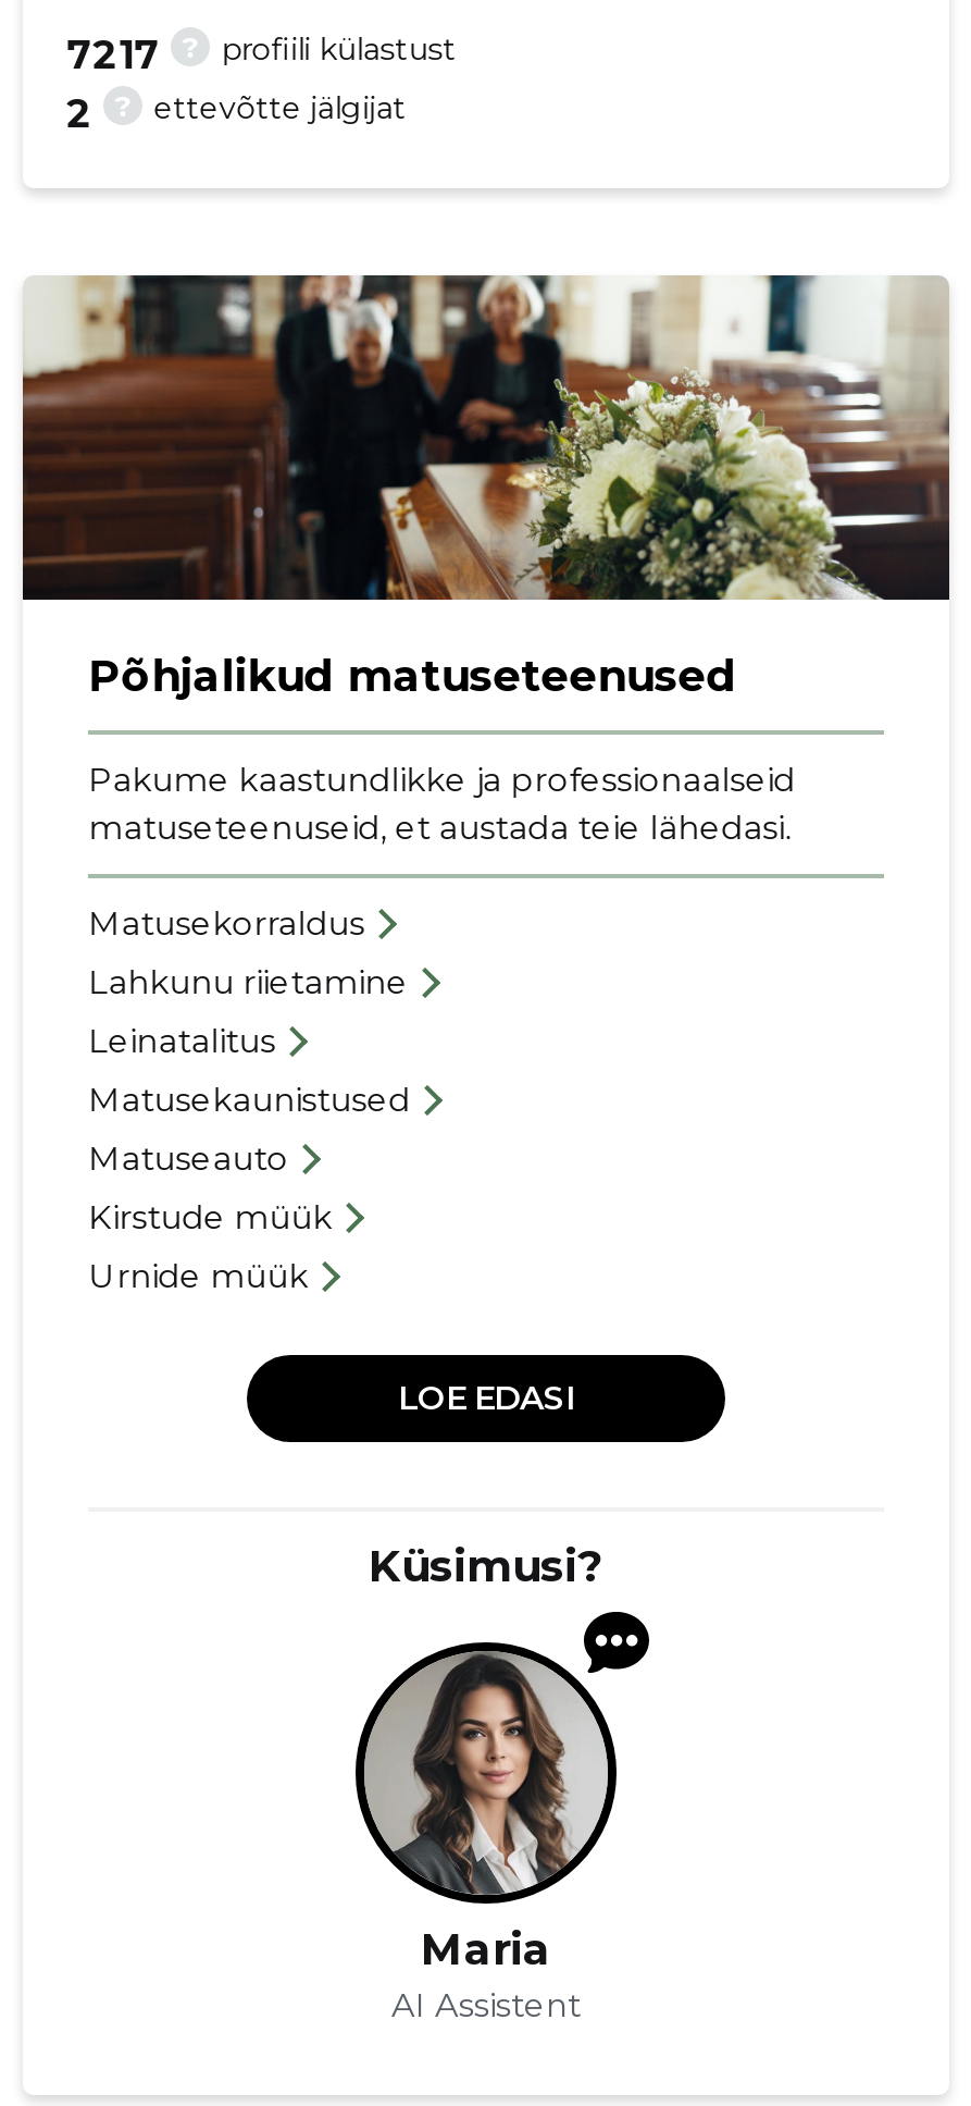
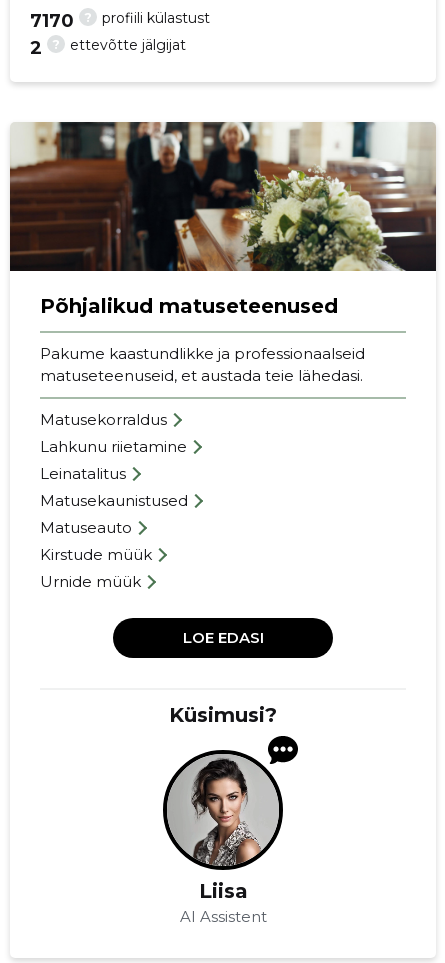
[67,33,160,81] 7217 -> [30,10,74,32] 7170
[397,1651,567,1976] [image] | Maria -> [181,754,259,903] [image] | Liisa

